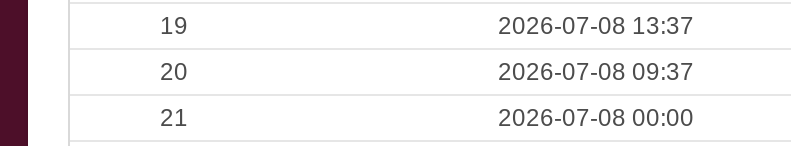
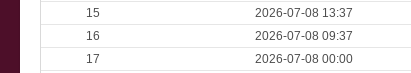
[160,12,188,40] 19 -> [86,6,100,20] 15
[160,58,188,86] 20 -> [86,29,100,43] 16
[160,104,188,132] 21 -> [86,52,100,66] 17

